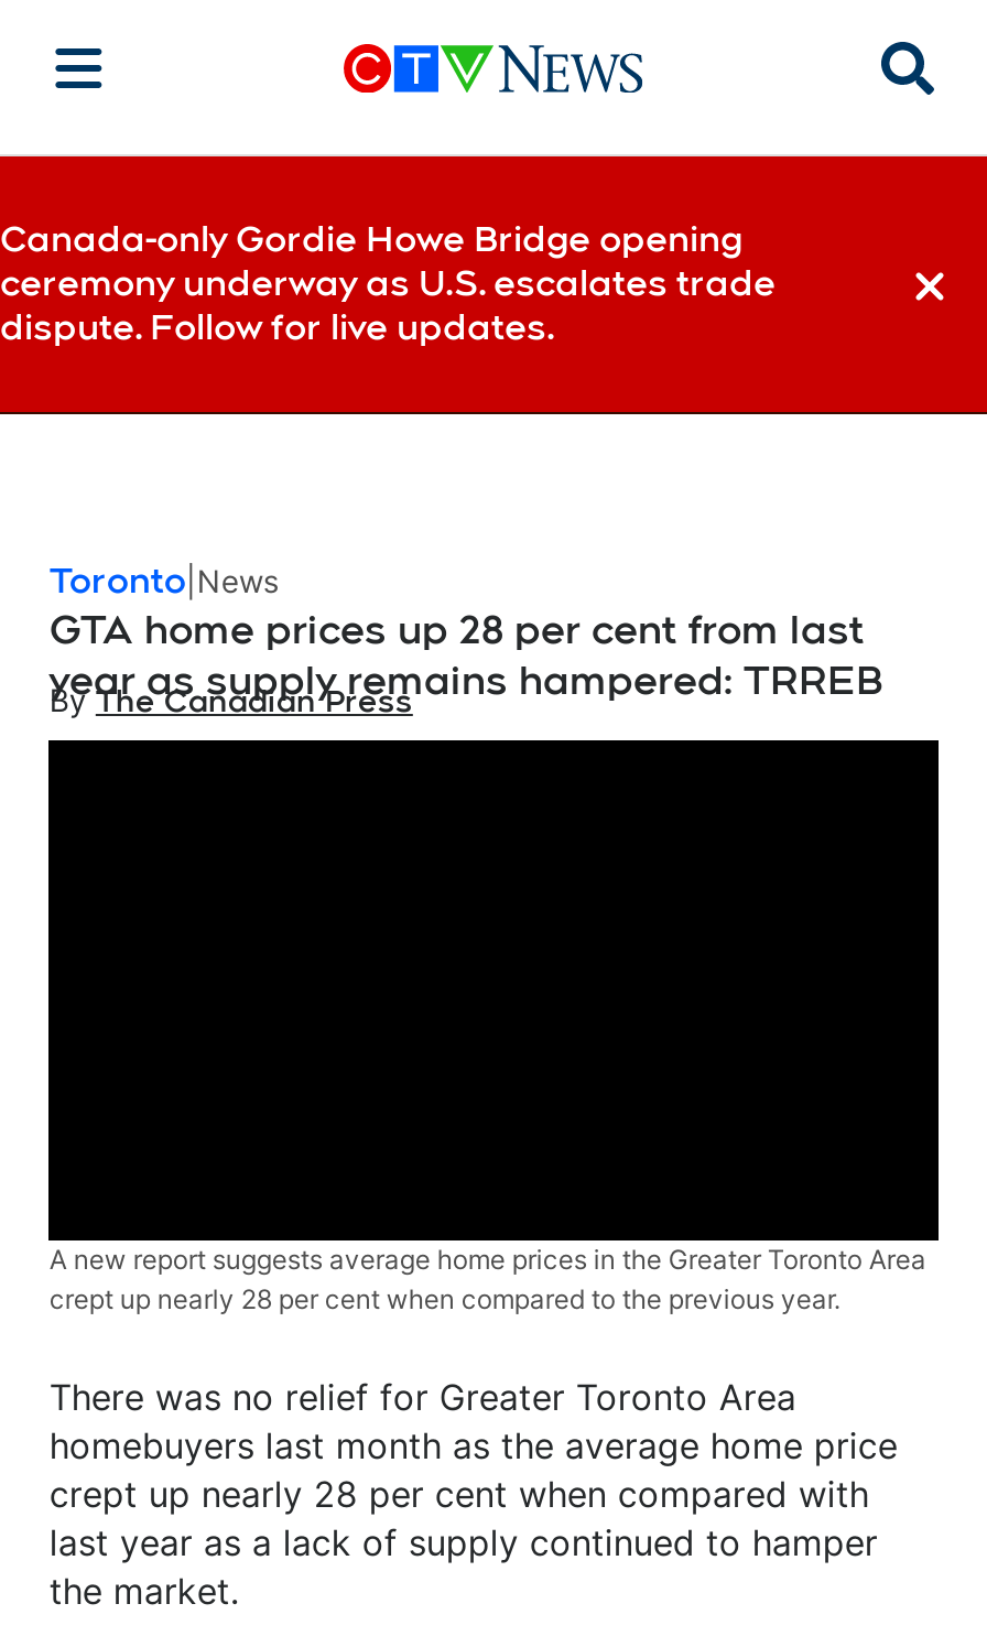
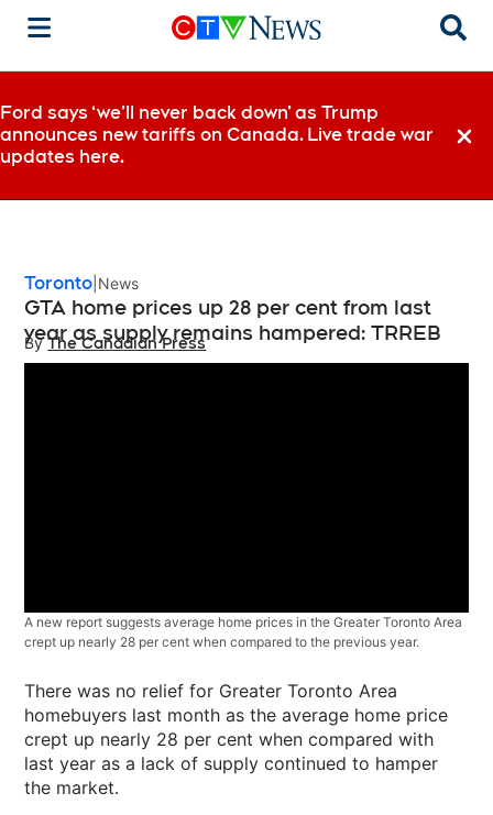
[0,218,775,348] Canada-only Gordie Howe Bridge opening | ceremony underway as U.S. escalates trade | dispute. Follow for live updates. -> [0,102,434,167] Ford says ‘we’ll never back down’ as Trump | announces new tariffs on Canada. Live trade war | updates here.

